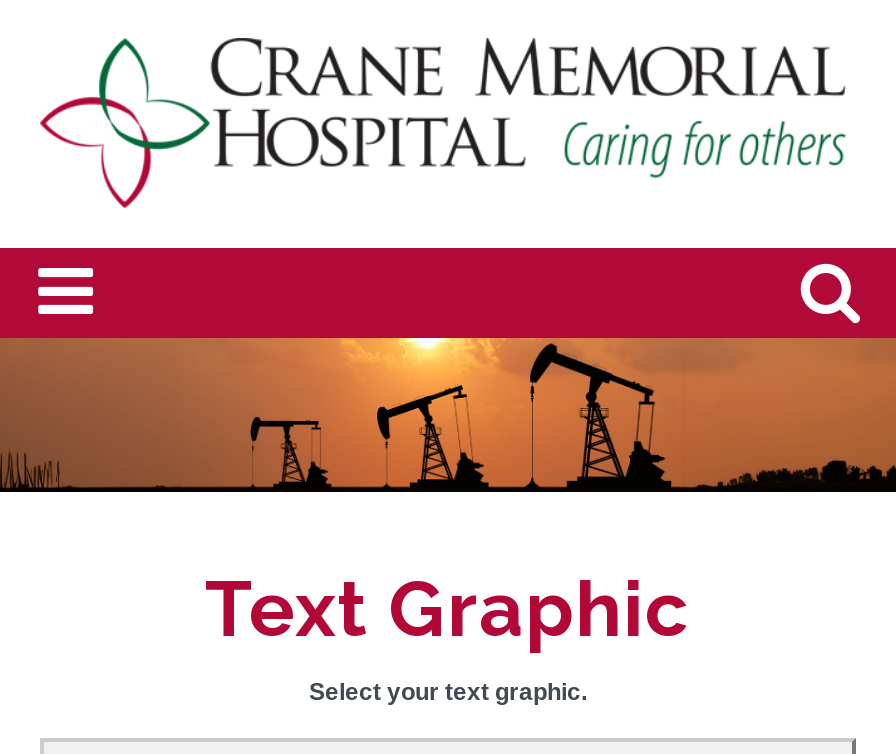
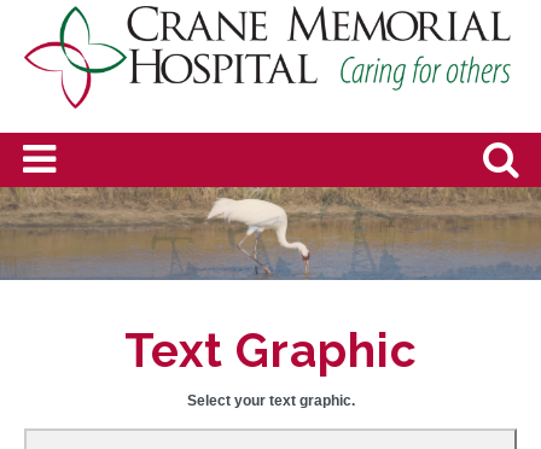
[6,336,890,494] [image] -> [4,187,537,281] [image]

